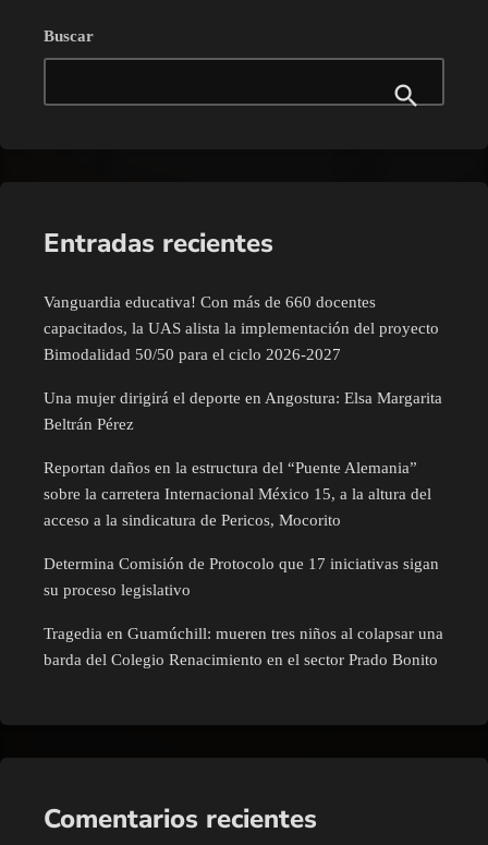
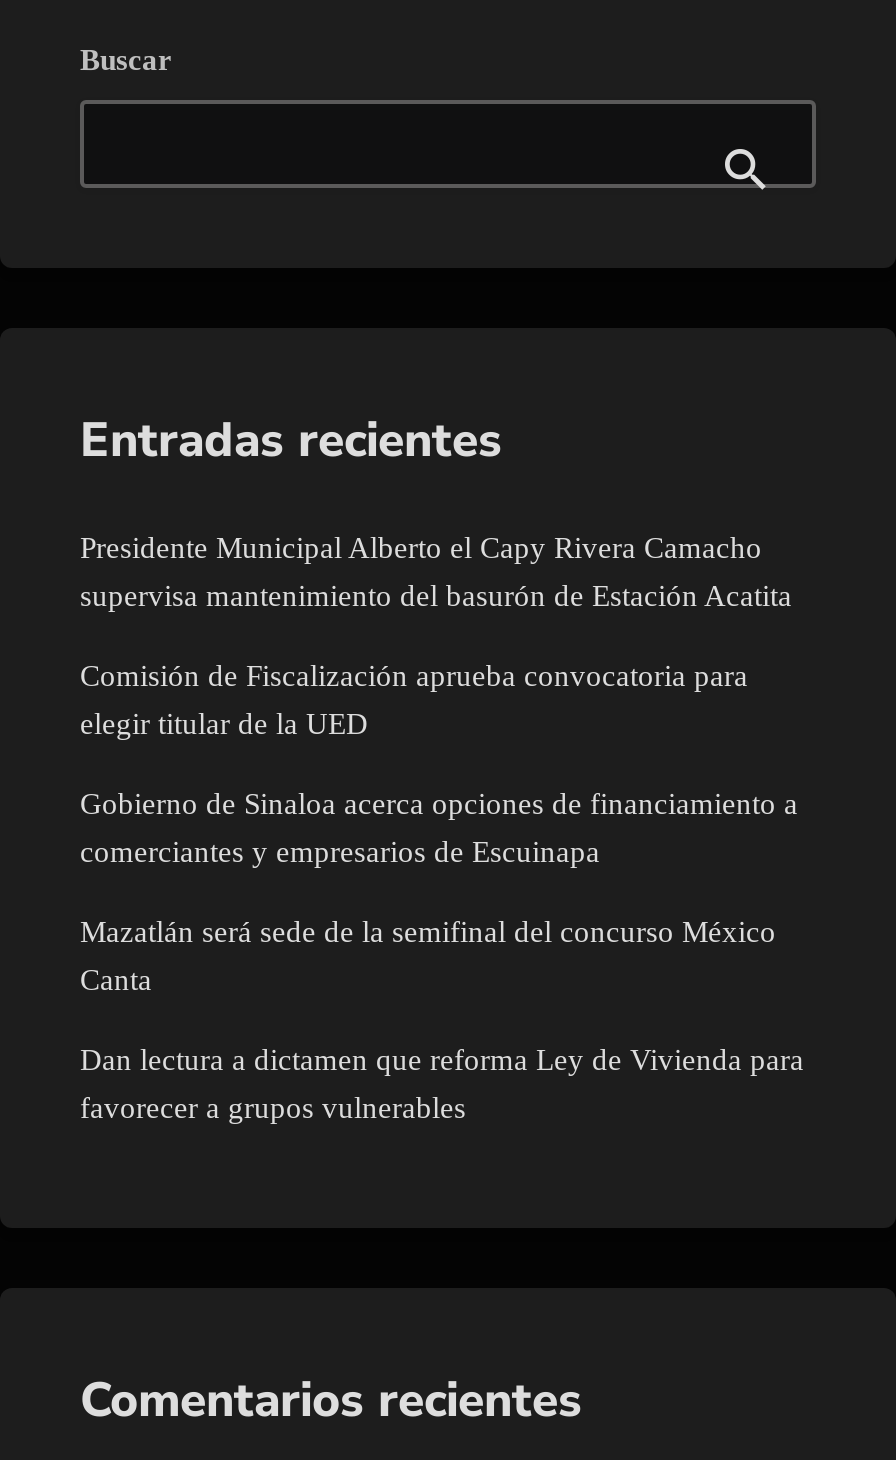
[44,293,443,668] Vanguardia educativa! Con más de 660 docentes | capacitados, la UAS alista la implementación del proyecto | Bimodalidad 50/50 para el ciclo 2026-2027 | Una mujer dirigirá el deporte en Angostura: Elsa Margarita | Beltrán Pérez | Reportan daños en la estructura del “Puente Alemania” | sobre la carretera Internacional México 15, a la altura del | acceso a la sindicatura de Pericos, Mocorito | Determina Comisión de Protocolo que 17 iniciativas sigan | su proceso legislativo | Tragedia en Guamúchill: mueren tres niños al colapsar una | barda del Colegio Renacimiento en el sector Prado Bonito -> [80,533,804,1125] Presidente Municipal Alberto el Capy Rivera Camacho | supervisa mantenimiento del basurón de Estación Acatita | Comisión de Fiscalización aprueba convocatoria para | elegir titular de la UED | Gobierno de Sinaloa acerca opciones de financiamiento a | comerciantes y empresarios de Escuinapa | Mazatlán será sede de la semifinal del concurso México | Canta | Dan lectura a dictamen que reforma Ley de Vivienda para | favorecer a grupos vulnerables

